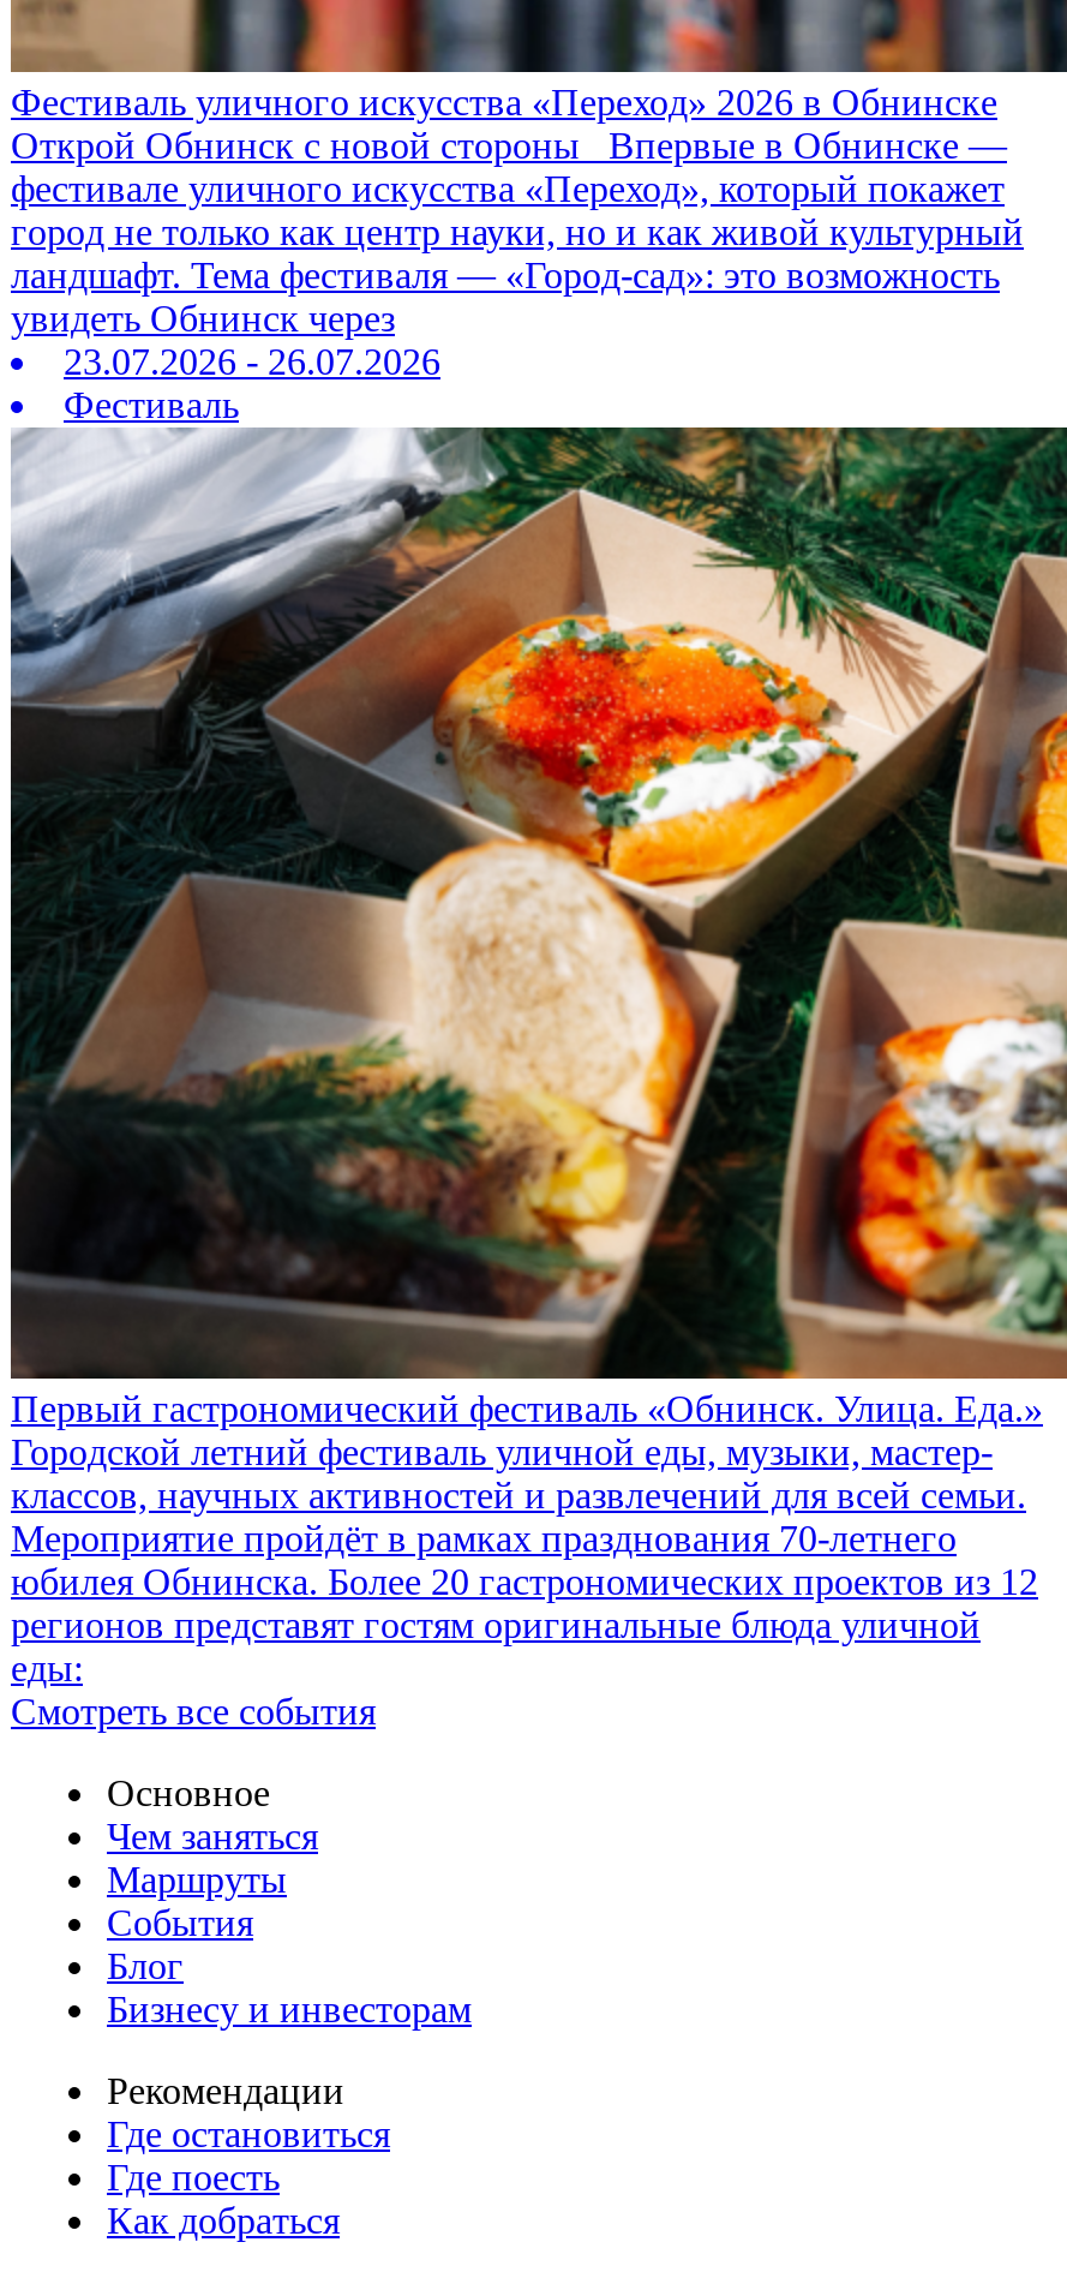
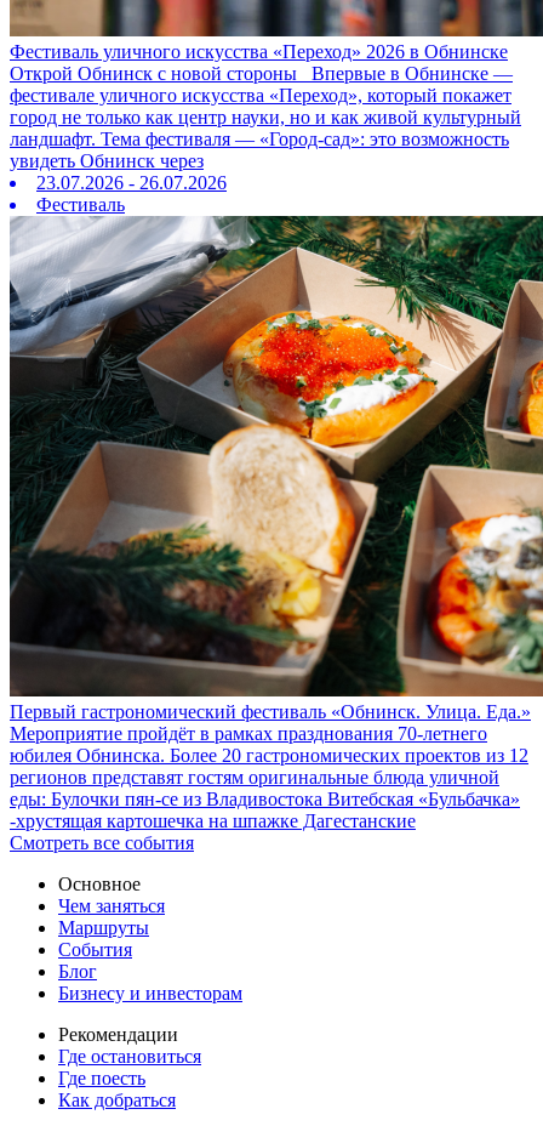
[11,1431,1026,1515] Городской летний фестиваль уличной еды, музыки, мастер- | классов, научных активностей и развлечений для всей семьи. -> none
moved [11,1518,1038,1645] -> [10,723,528,787]: Мероприятие пройдёт в рамках празднования 70-летнего | юбилея Обнинска. Более 20 гастрономических проектов из 12 | регионов представят гостям оригинальные блюда уличной
[11,1647,83,1688] еды: -> [10,789,520,831] еды: Булочки пян-се из Владивостока Витебская «Бульбачка» | -хрустящая картошечка на шпажке Дагестанские

